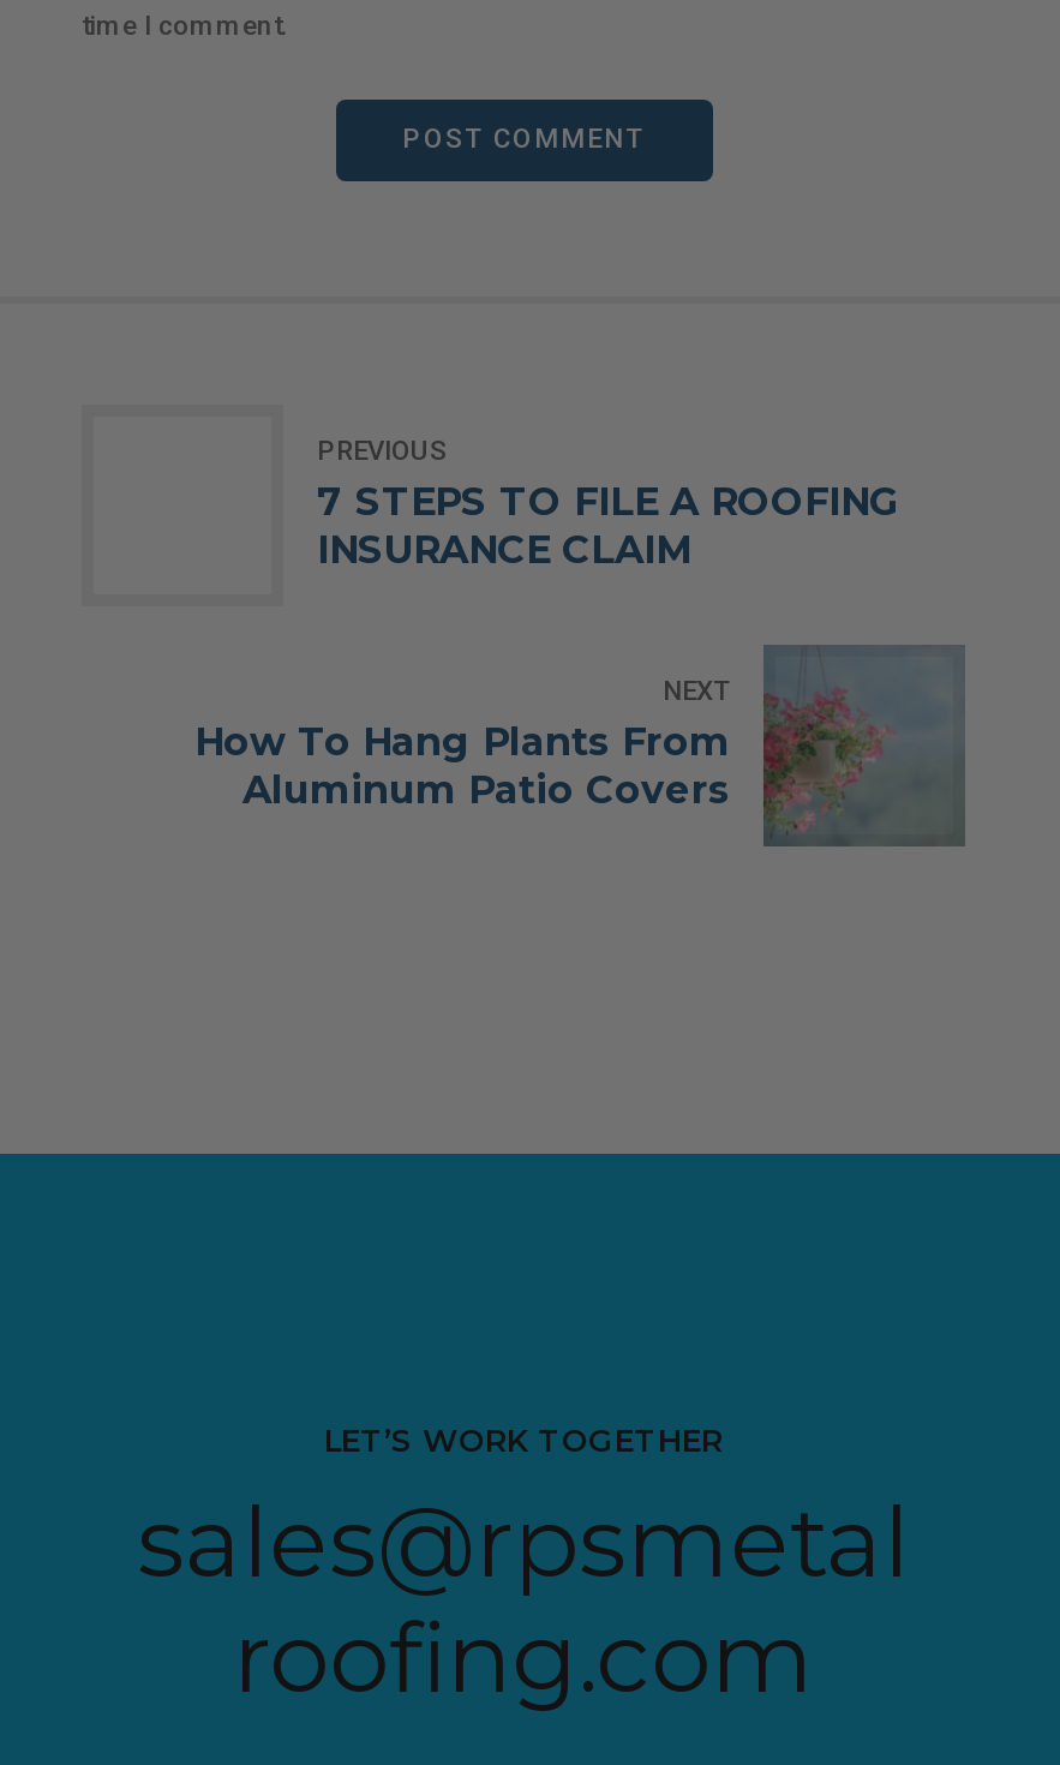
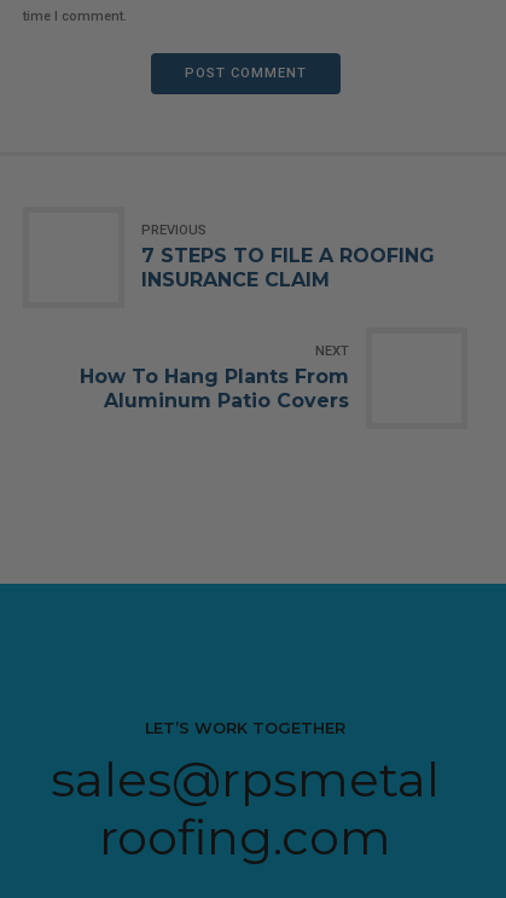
[761,645,965,846] [image] -> none

